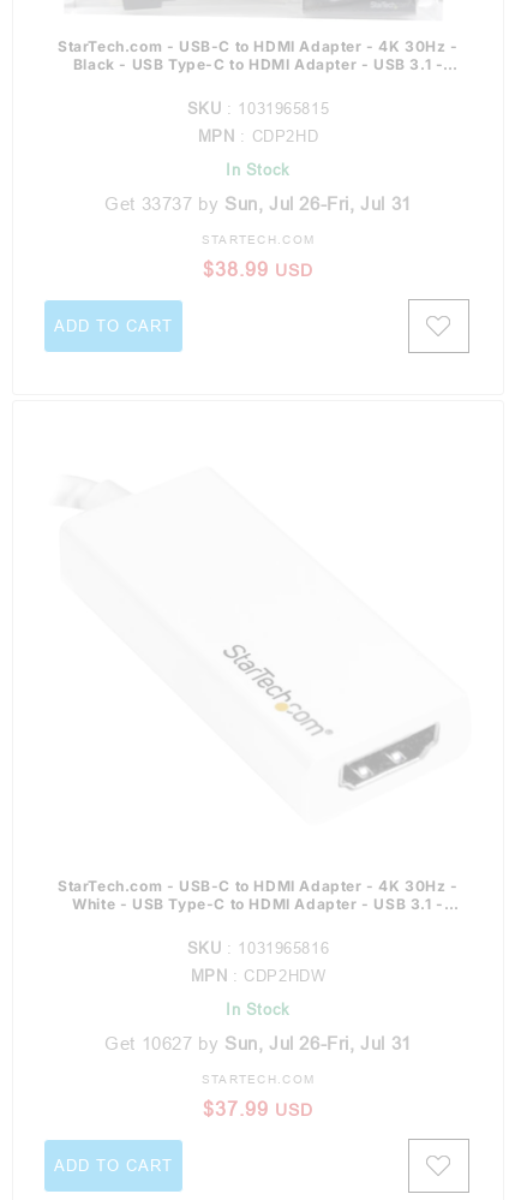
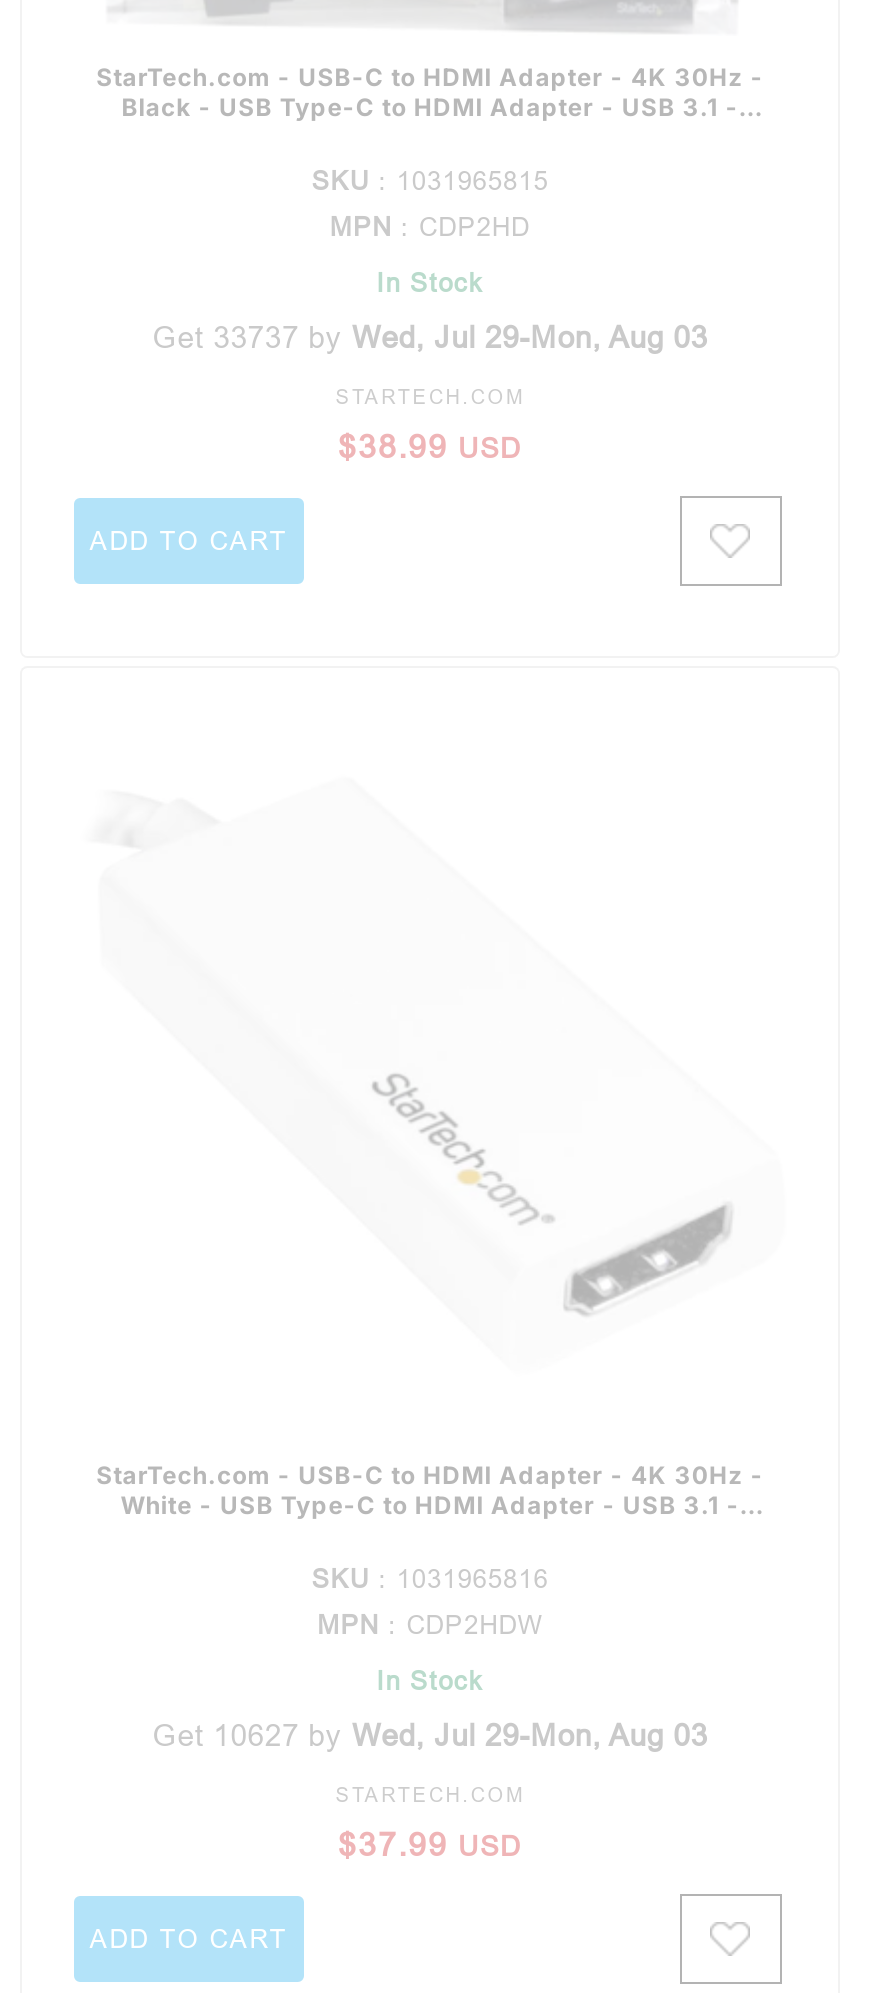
[105,193,412,213] Get 33737 by Sun, Jul 26-Fri, Jul 31 -> [152,321,708,355] Get 33737 by Wed, Jul 29-Mon, Aug 03
[105,1033,412,1053] Get 10627 by Sun, Jul 26-Fri, Jul 31 -> [152,1719,708,1753] Get 10627 by Wed, Jul 29-Mon, Aug 03

